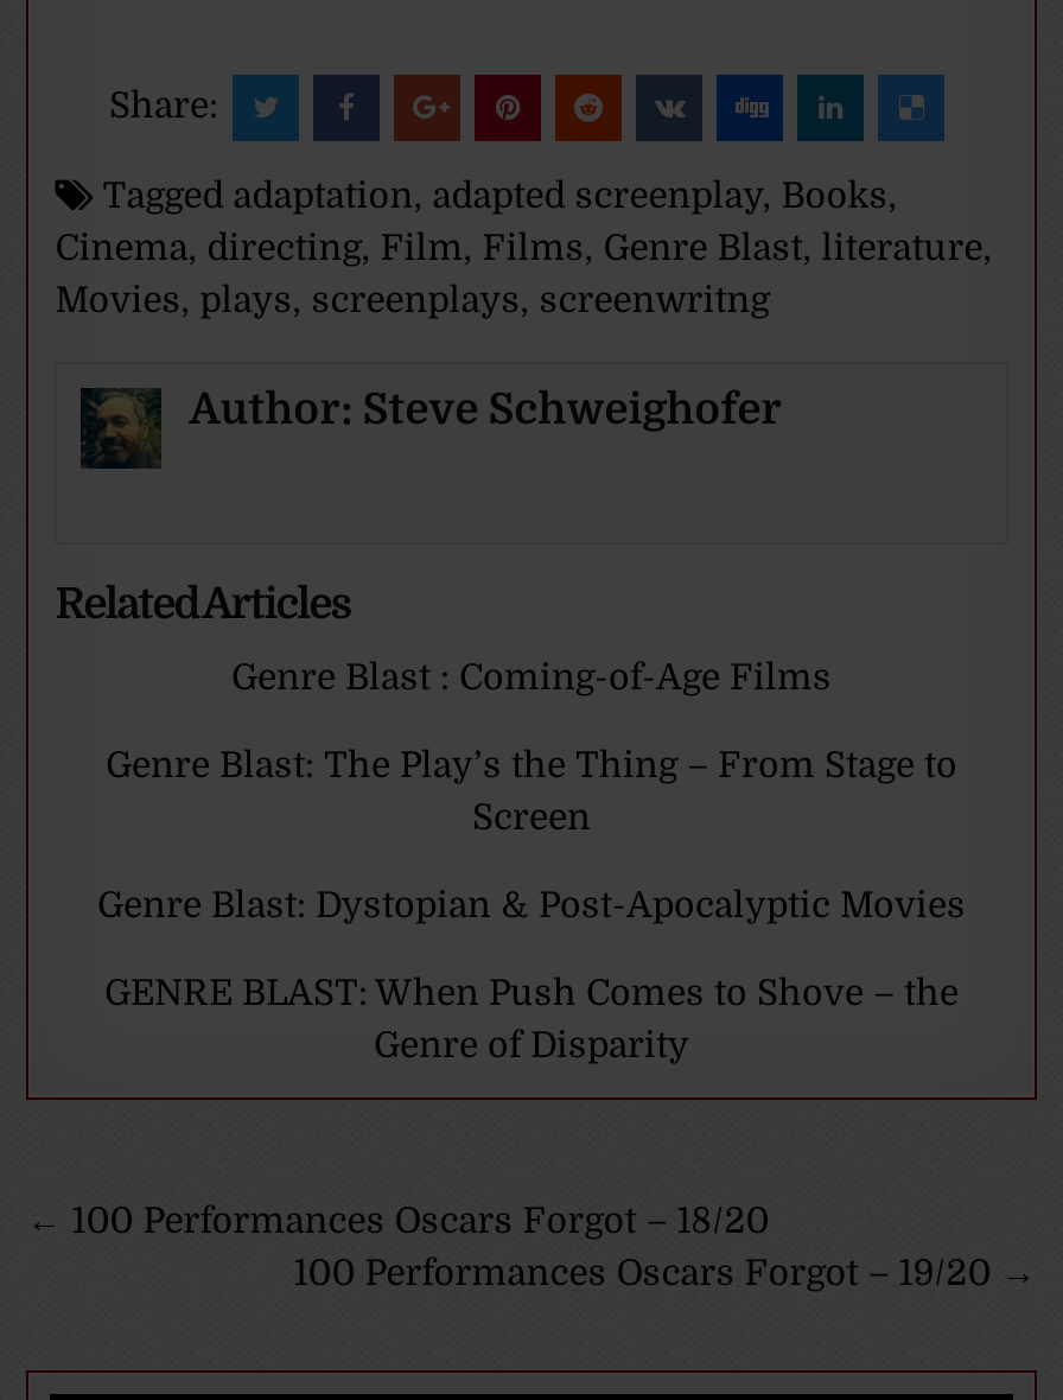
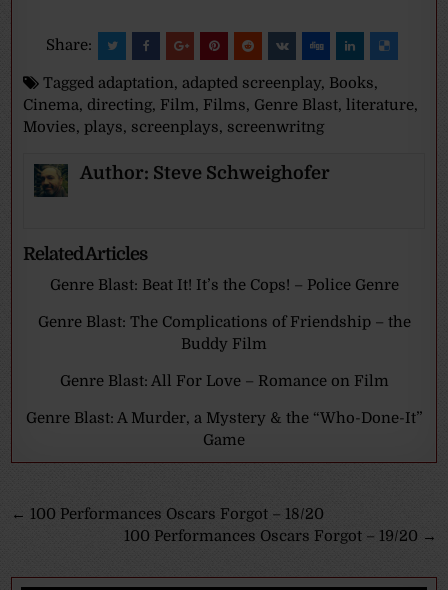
[231,655,832,698] Genre Blast : Coming-of-Age Films -> [49,276,398,294] Genre Blast: Beat It! It’s the Cops! – Police Genre
[106,743,957,838] Genre Blast: The Play’s the Thing – From Stage to | Screen -> [37,313,410,353] Genre Blast: The Complications of Friendship – the | Buddy Film
[97,883,966,926] Genre Blast: Dystopian & Post-Apocalyptic Movies -> [59,372,388,390] Genre Blast: All For Love – Romance on Film
[104,971,959,1066] GENRE BLAST: When Push Comes to Shove – the | Genre of Disparity -> [25,409,422,449] Genre Blast: A Murder, a Mystery & the “Who-Done-It” | Game

